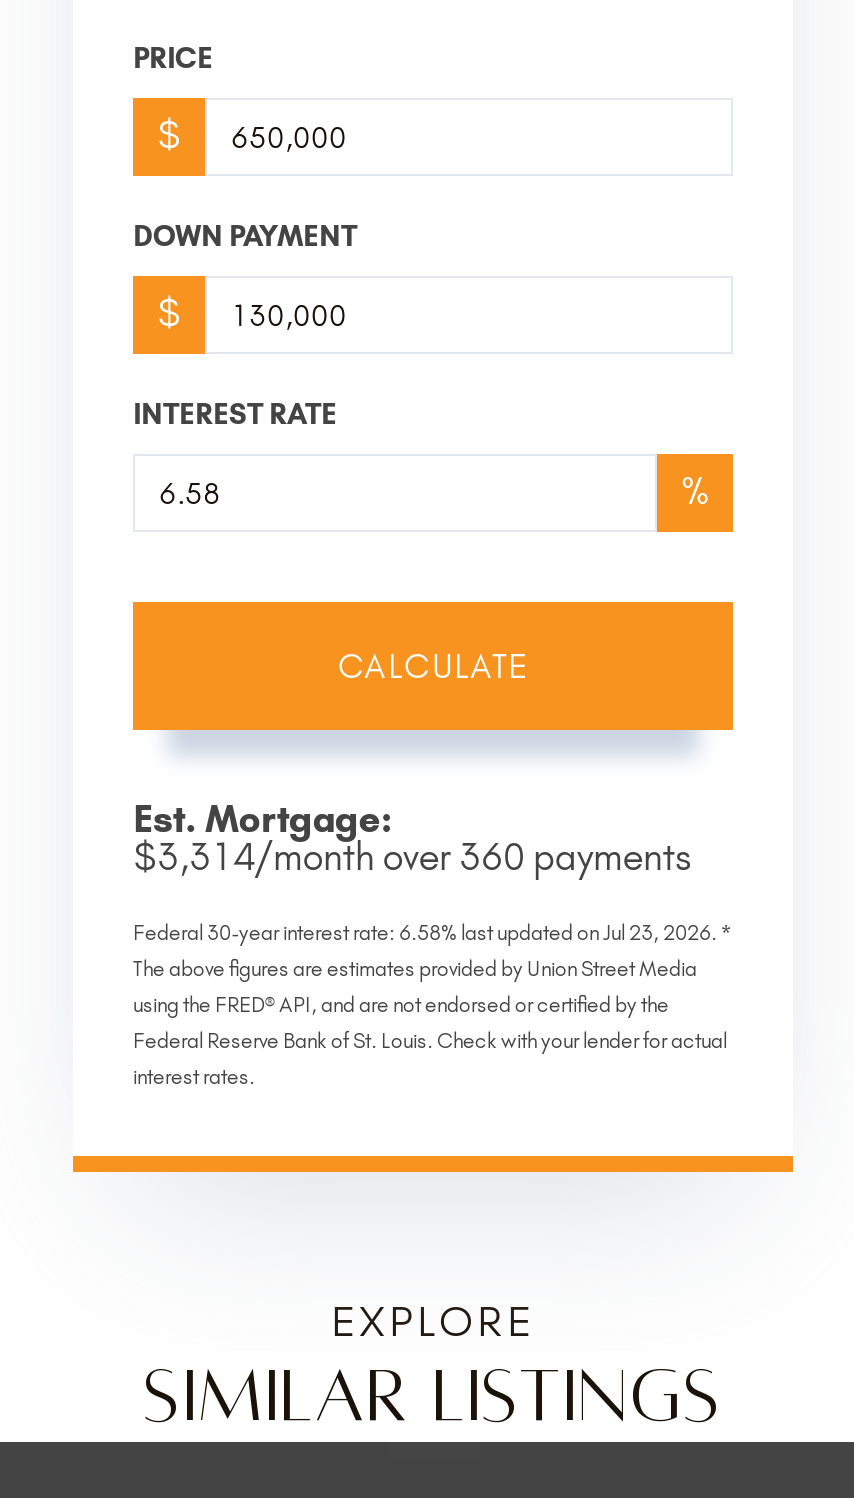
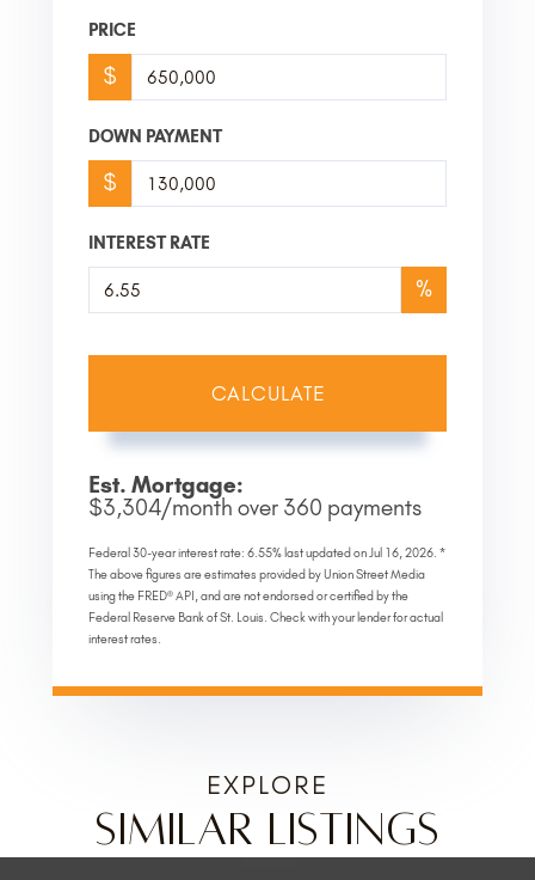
[133,834,691,880] $3,314/month over 360 payments -> [88,494,422,521] $3,304/month over 360 payments
[133,920,731,946] Federal 30-year interest rate: 6.58% last updated onJul 23, 2026. * -> [88,545,445,561] Federal 30-year interest rate: 6.55% last updated onJul 16, 2026. *

